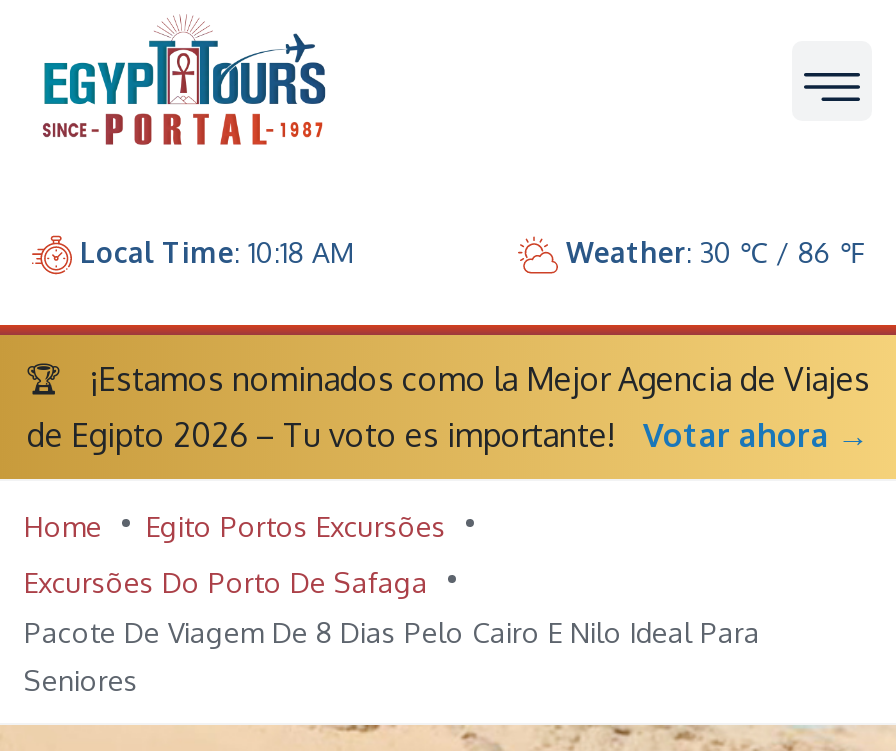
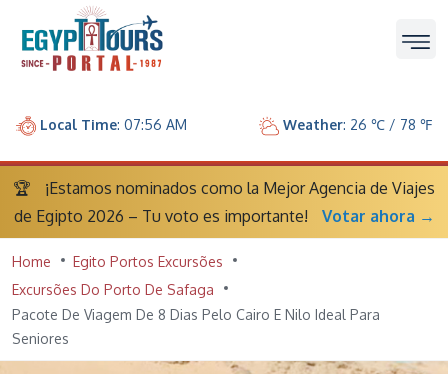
[80,235,354,269] Local Time: 10:18 AM -> [40,116,187,133] Local Time: 07:56 AM
[566,235,864,269] Weather: 30 ℃ / 86 ℉ -> [283,116,432,133] Weather: 26 ℃ / 78 ℉

